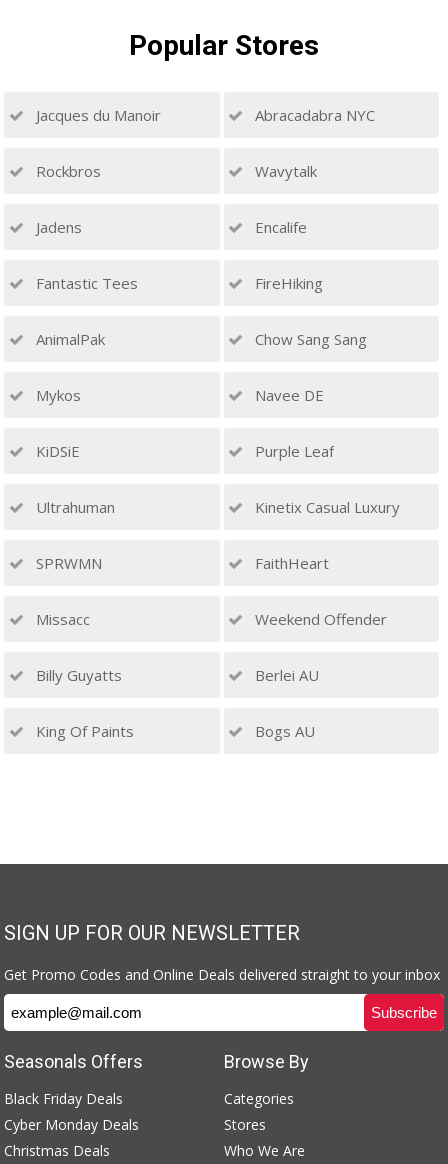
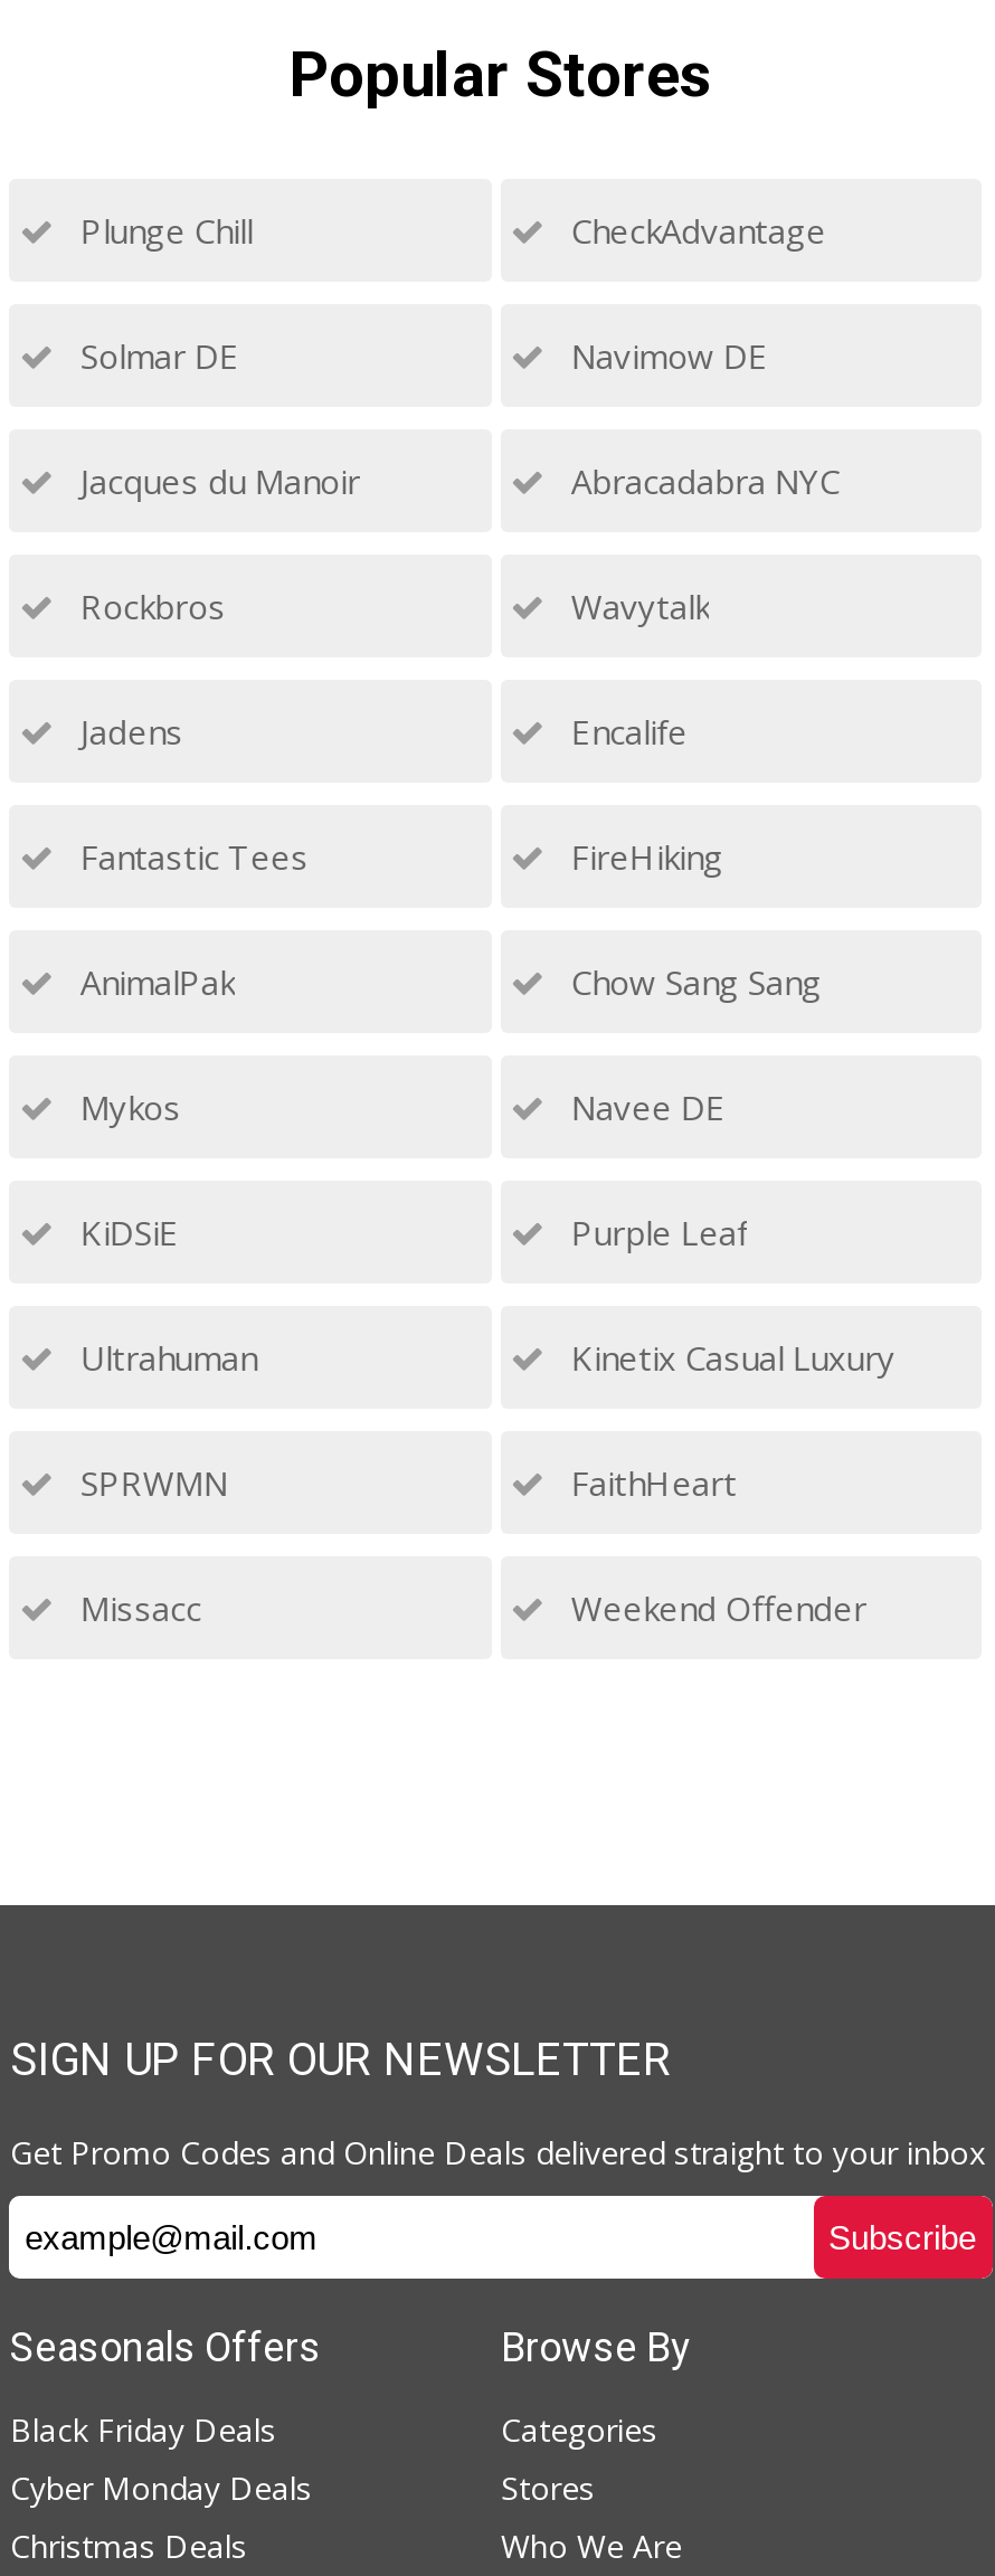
none -> [71,208,826,378] Plunge Chill | CheckAdvantage | Solmar DE | Navimow DE
moved [32,105,400,629] -> [71,458,895,1630]: Jacques du Manoir | Abracadabra NYC | Rockbros | ... | Missacc | Weekend Offender
[32,665,319,741] Billy Guyatts | Berlei AU | King Of Paints | Bogs AU -> none

